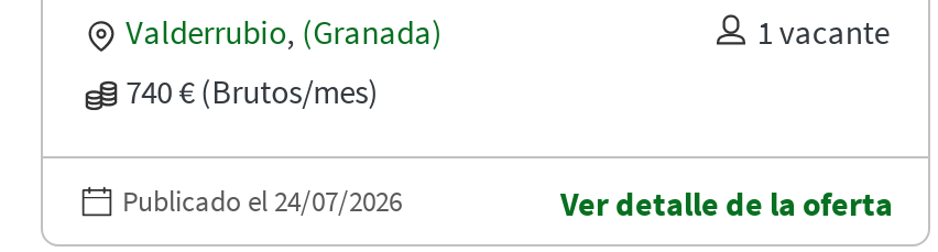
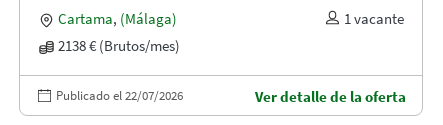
[126,10,443,52] Valderrubio, (Granada) -> [58,9,177,28] Cartama, (Málaga)
[126,70,379,111] 740 € (Brutos/mes) -> [58,36,180,55] 2138 € (Brutos/mes)
[122,182,402,219] Publicado el 24/07/2026 -> [56,87,183,104] Publicado el 22/07/2026

